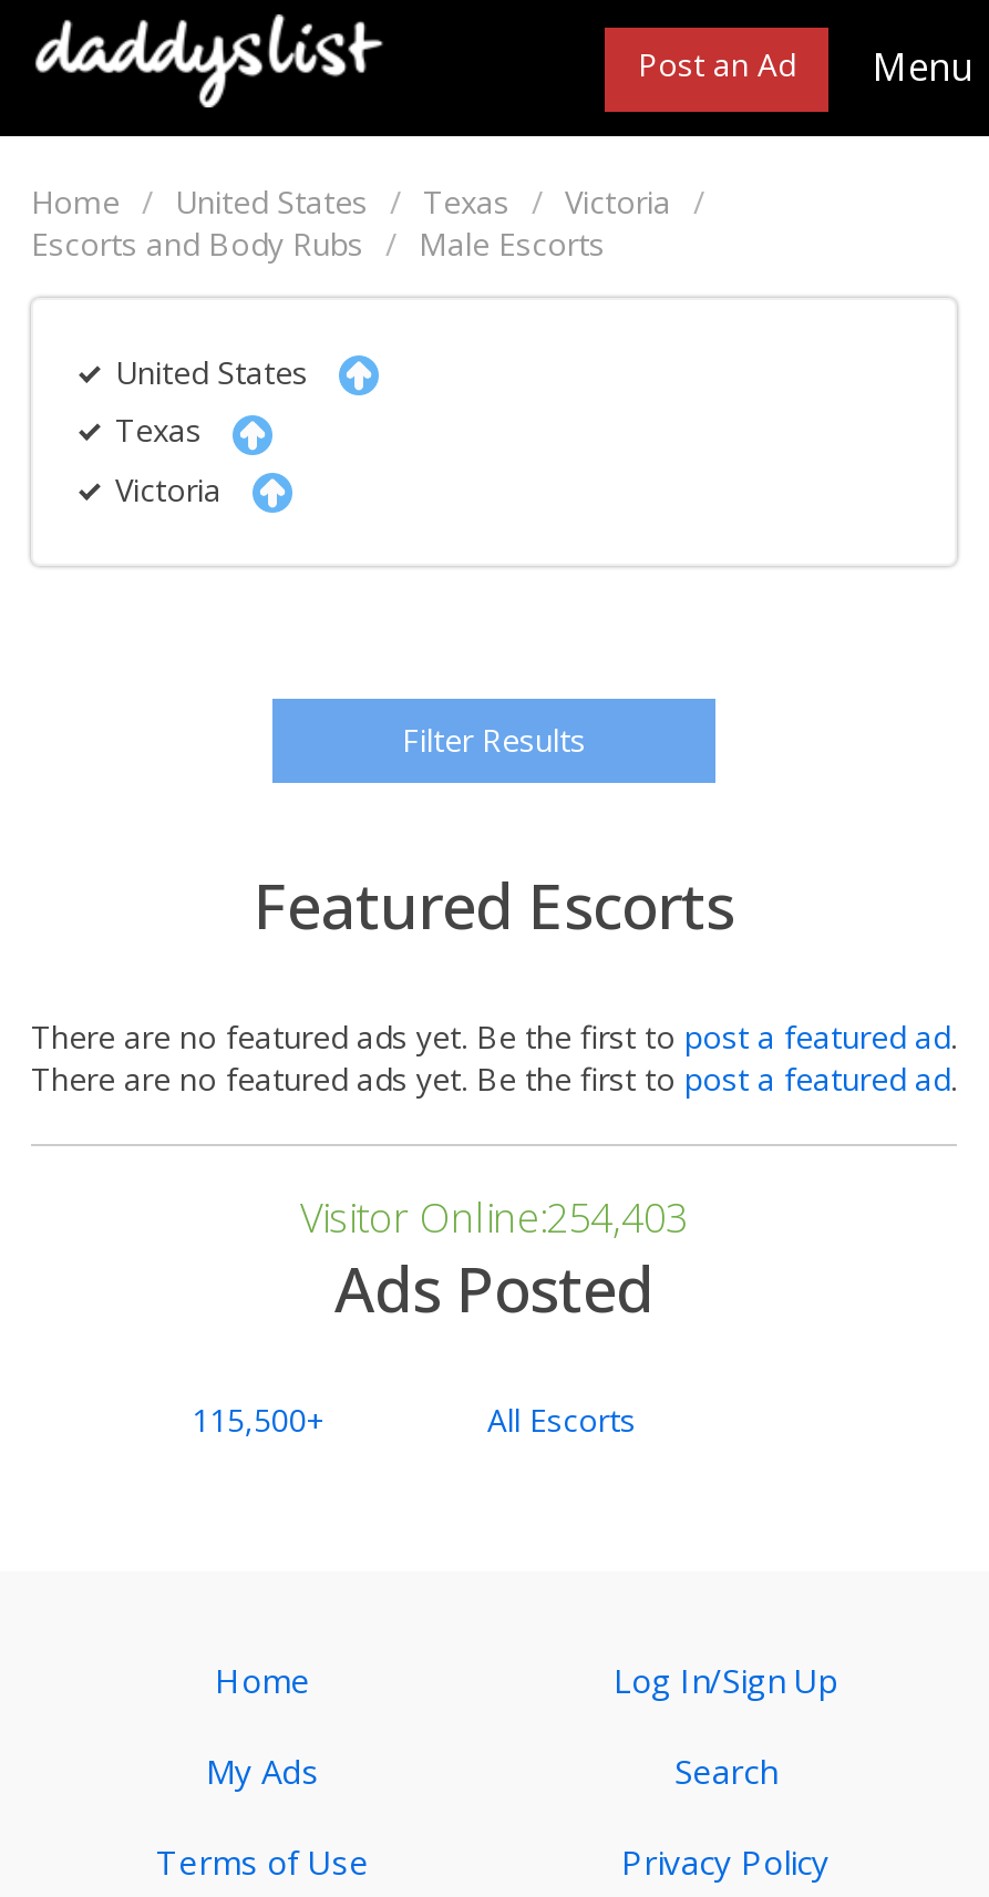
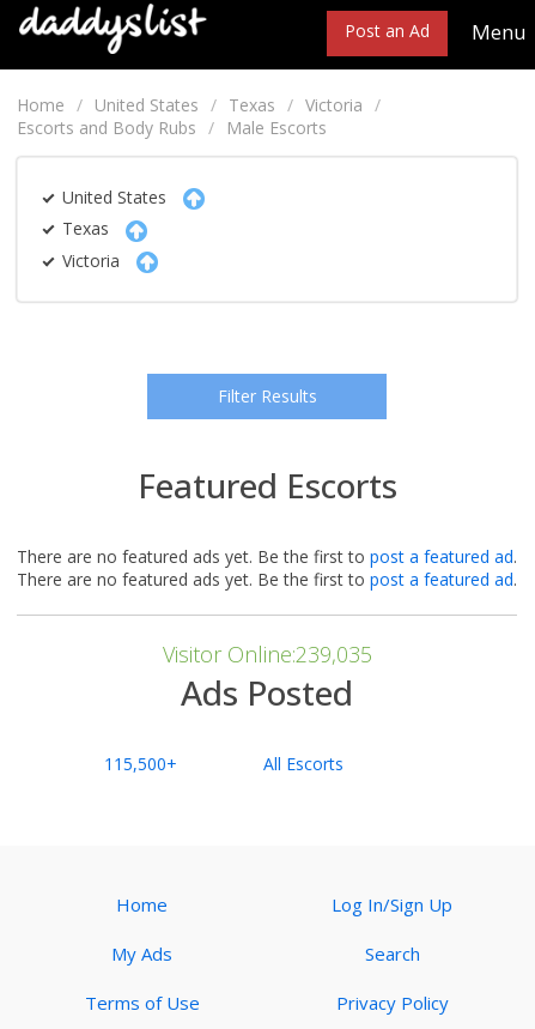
[300,1190,688,1243] Visitor Online:254,403 -> [162,639,372,668] Visitor Online:239,035

